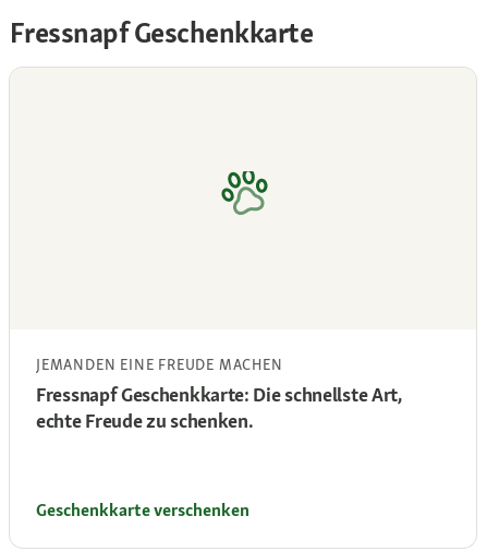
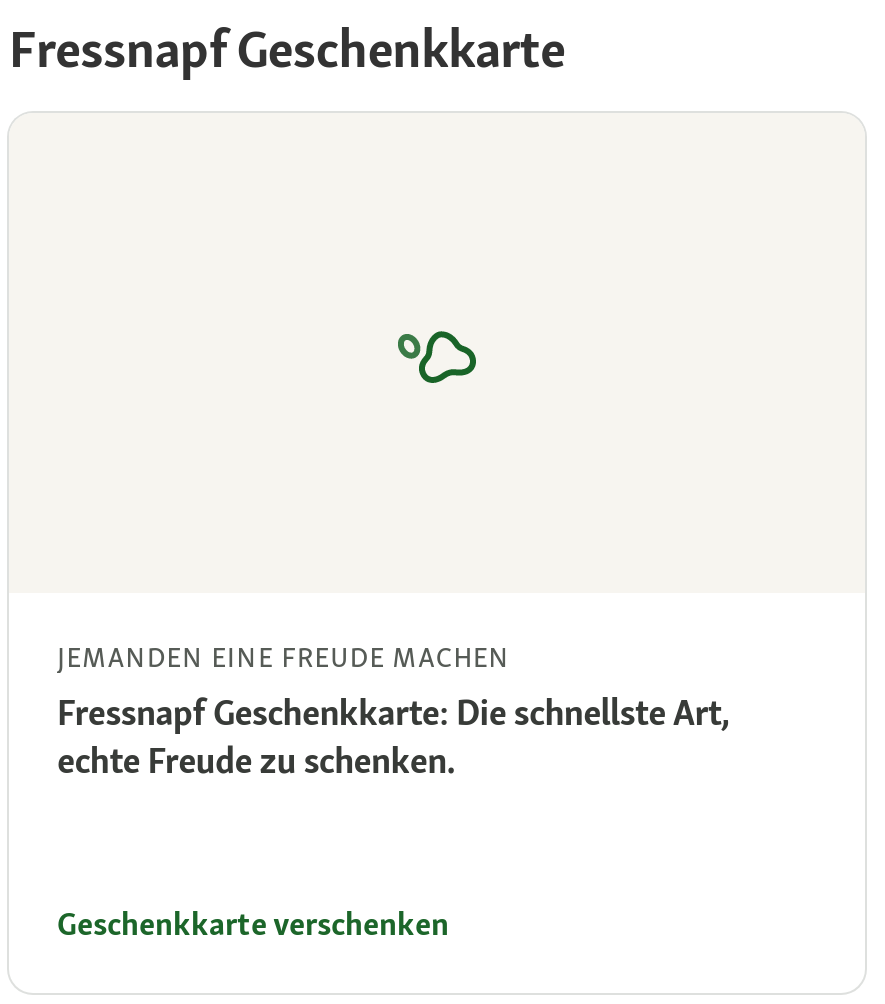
[223,170,269,215] [image] -> [399,303,483,385] [image]

